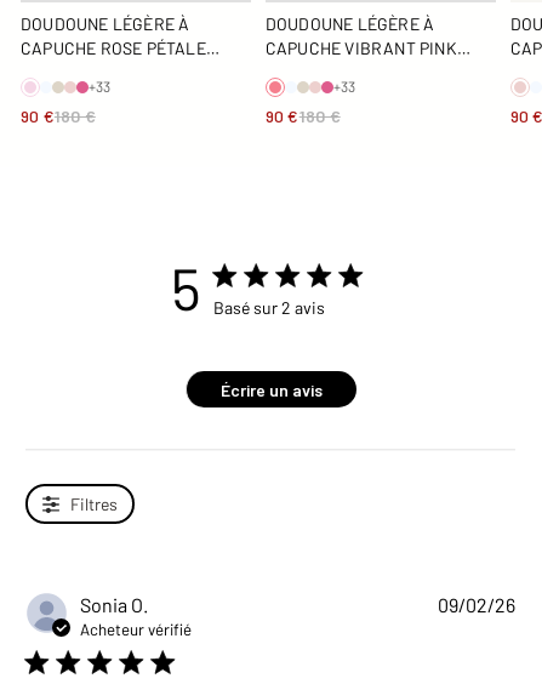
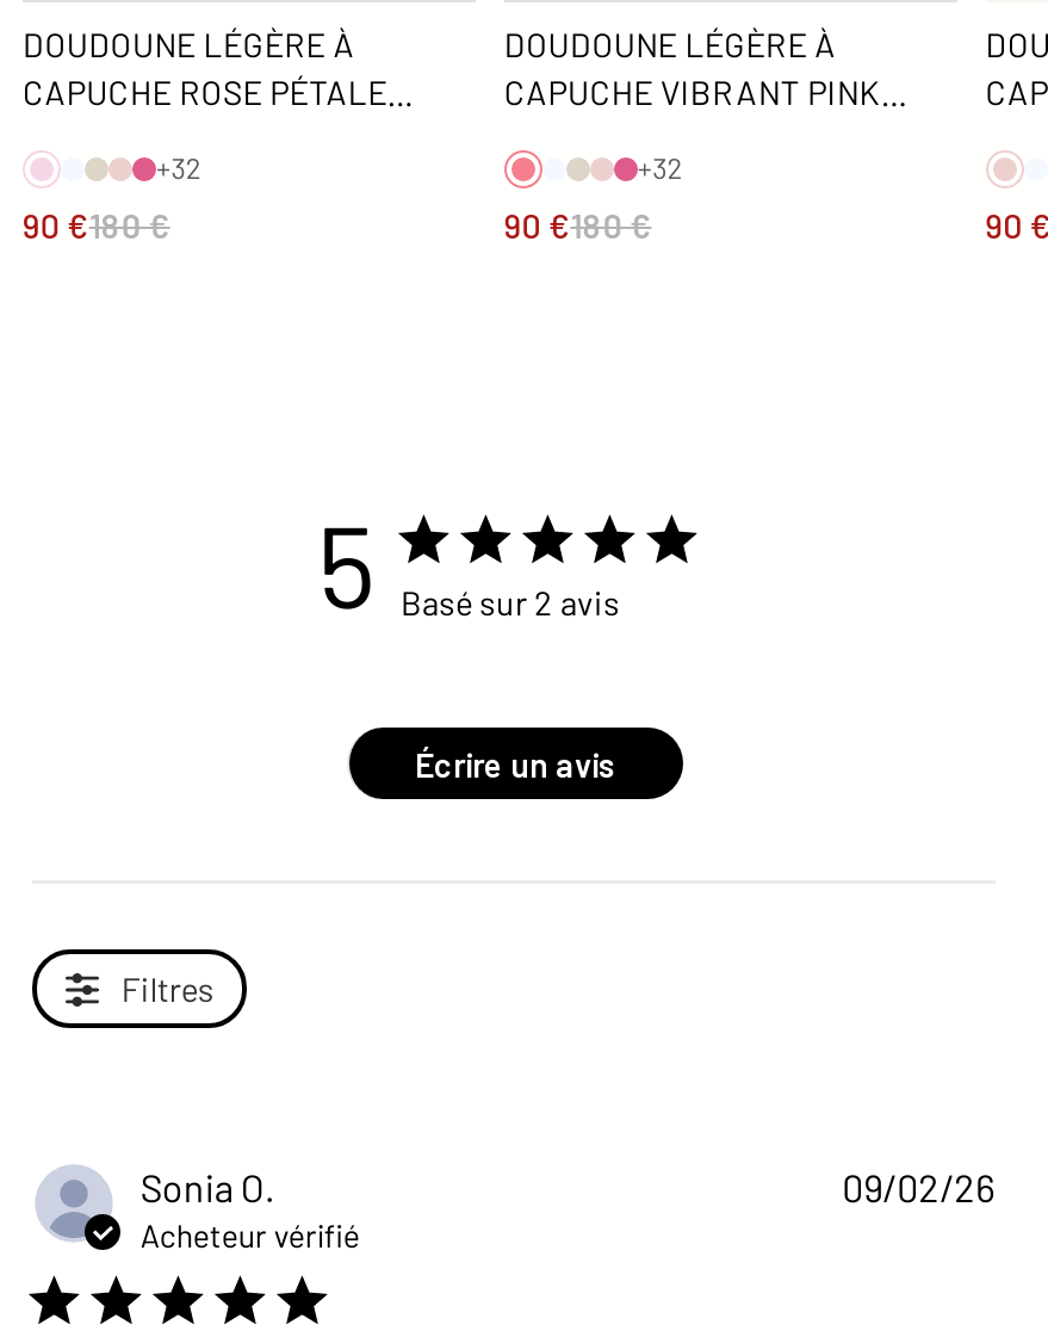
[89,78,111,95] +33 -> [156,151,201,185] +32
[333,78,356,95] +33 -> [638,151,682,185] +32

